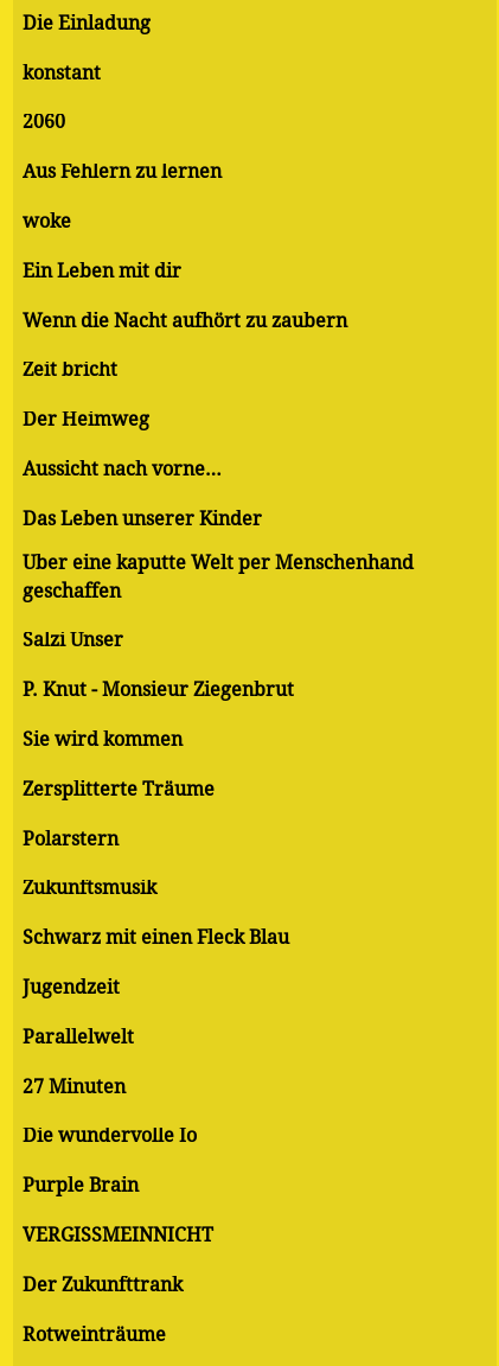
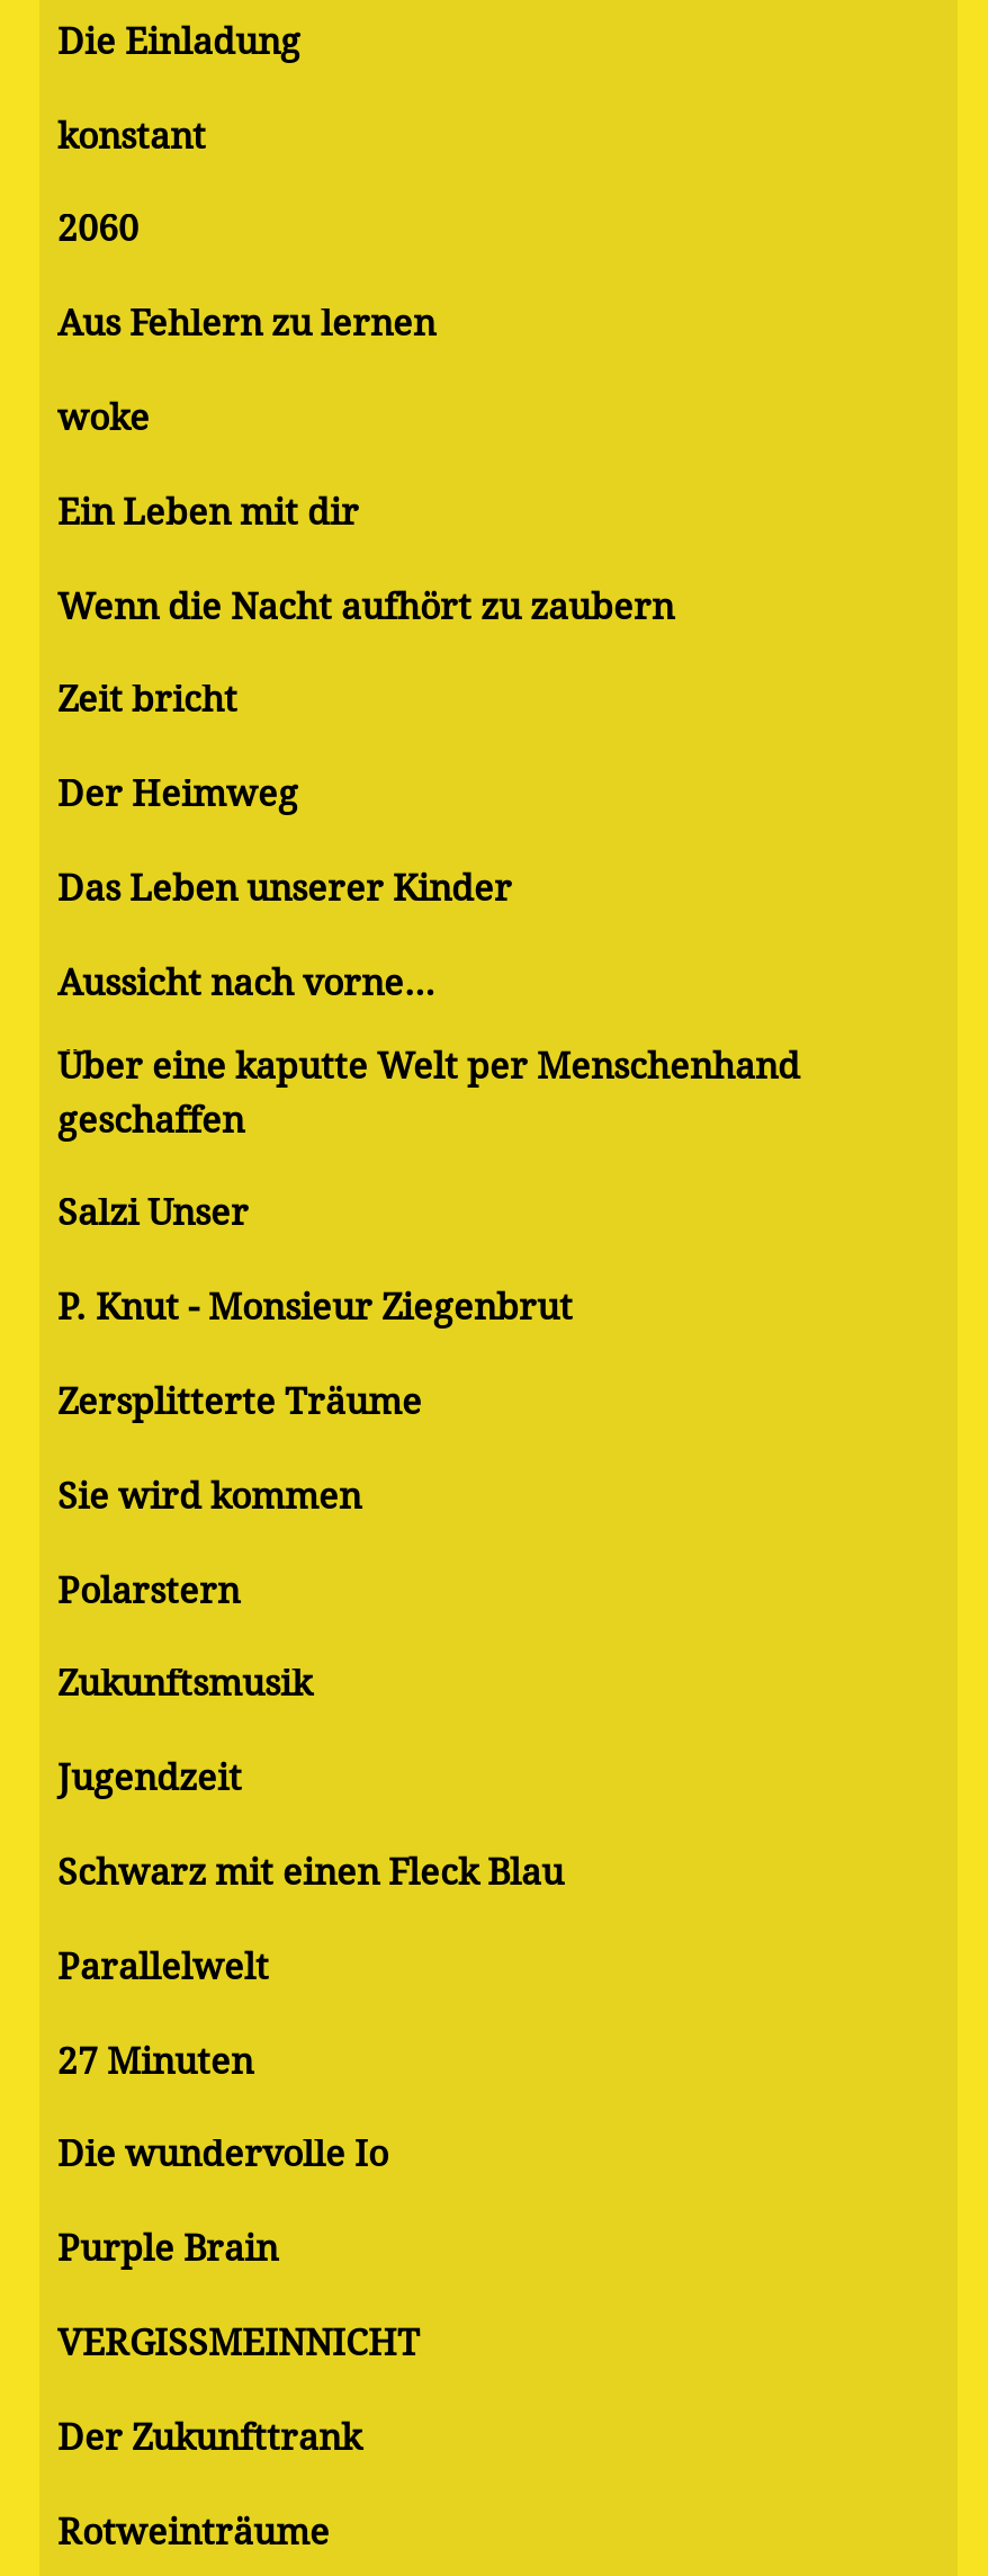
moved [23,458,222,480] -> [57,961,435,1004]: Aussicht nach vorne…
moved [23,507,262,530] -> [57,867,512,910]: Das Leben unserer Kinder
moved [23,728,183,751] -> [57,1474,361,1517]: Sie wird kommen
moved [23,778,215,800] -> [57,1380,422,1423]: Zersplitterte Träume
moved [23,926,289,949] -> [57,1851,564,1894]: Schwarz mit einen Fleck Blau
moved [23,976,120,998] -> [57,1757,242,1800]: Jugendzeit

